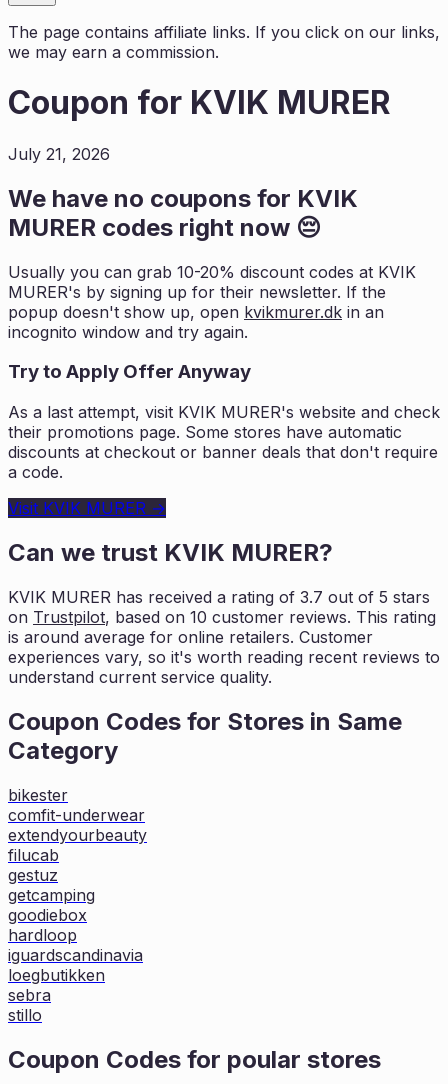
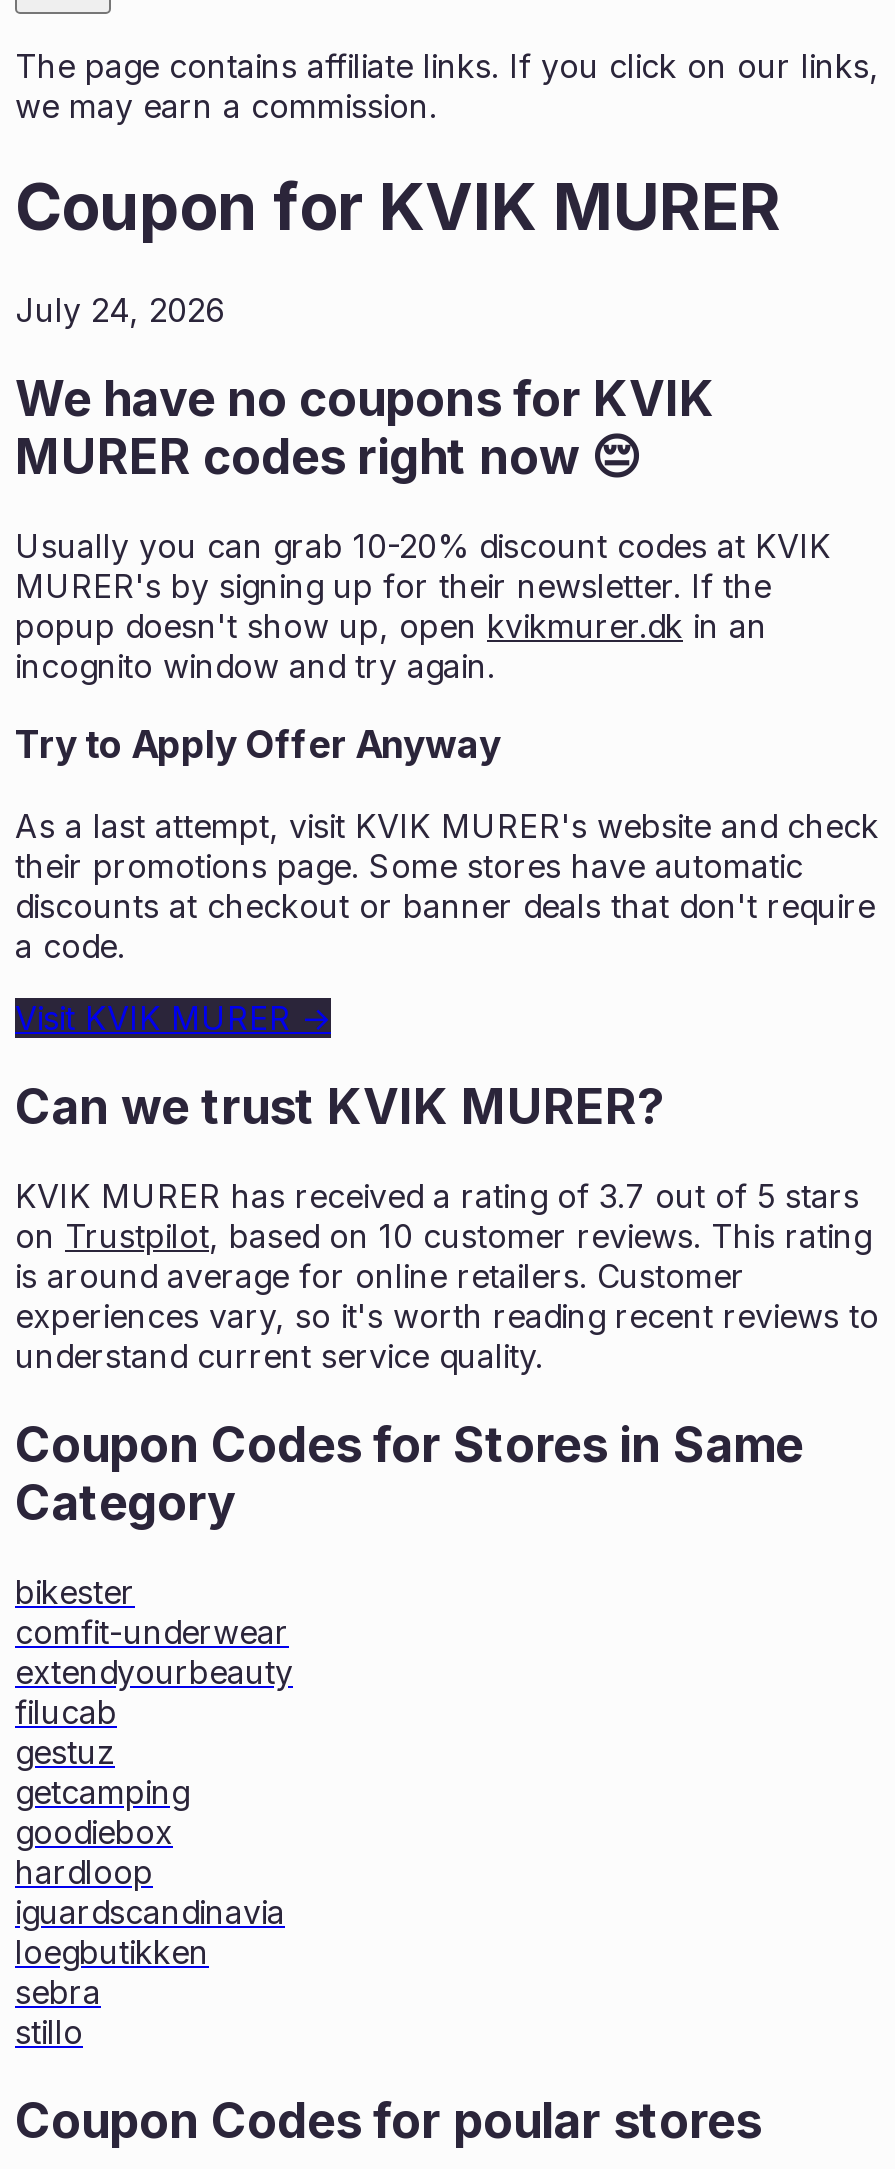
[8,144,110,164] July 21, 2026 -> [15,290,225,330] July 24, 2026

